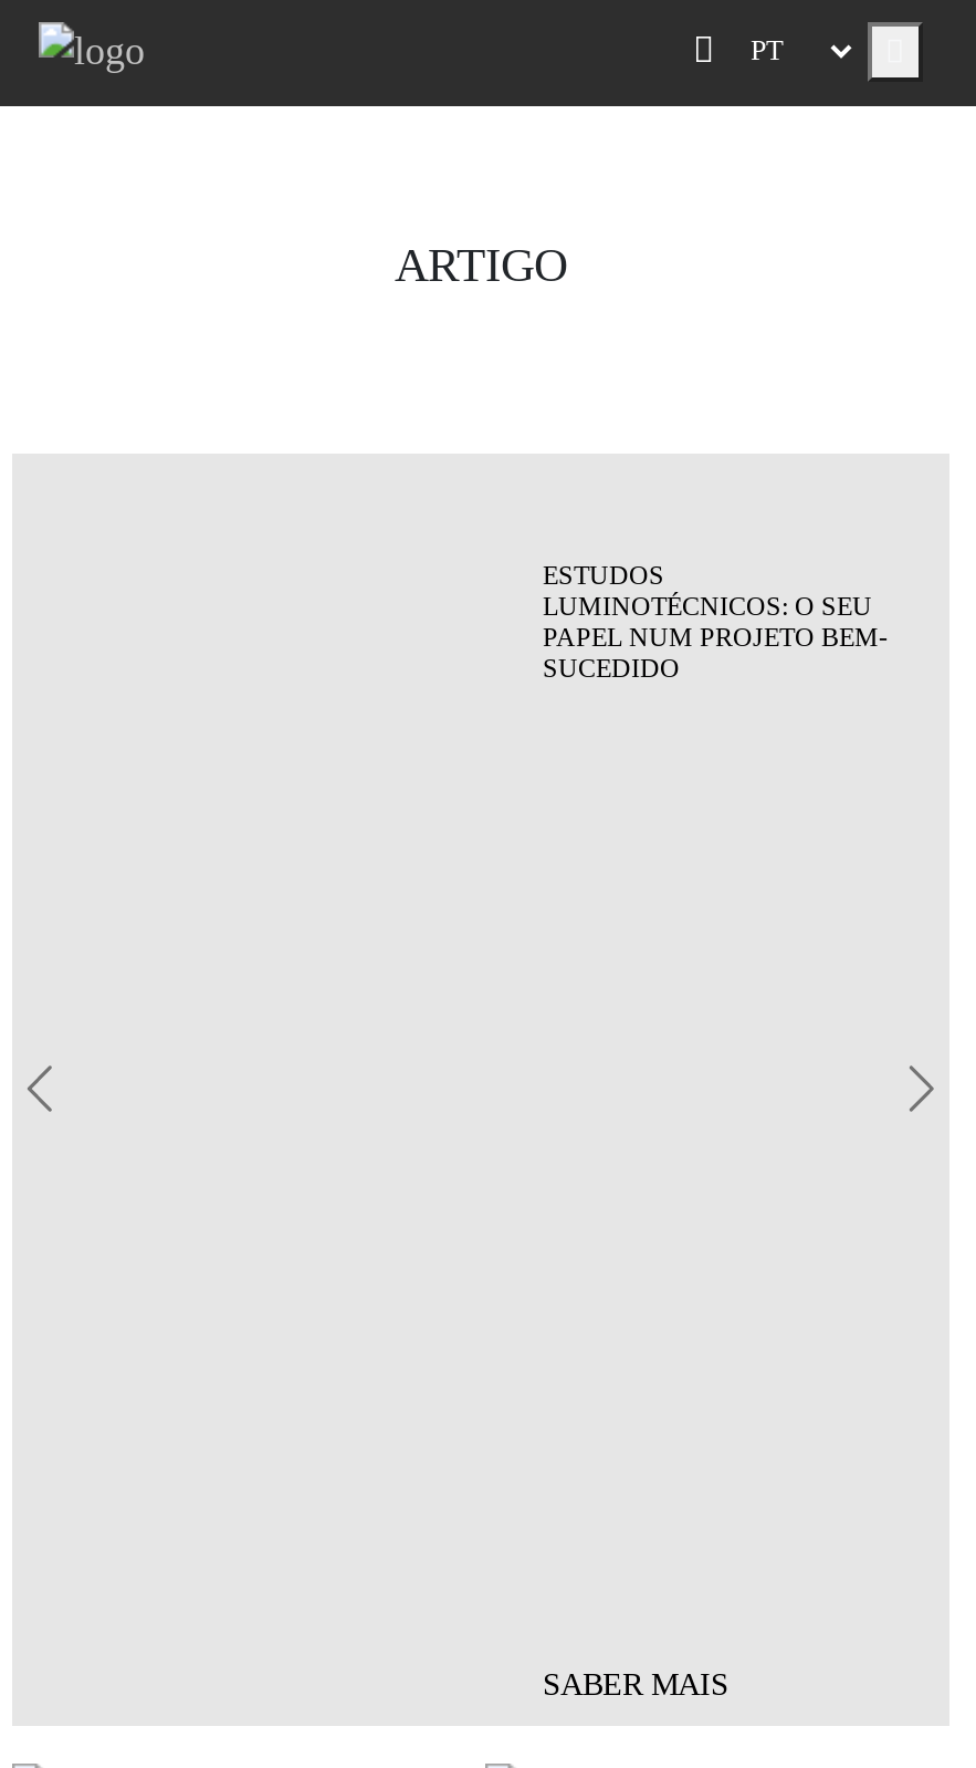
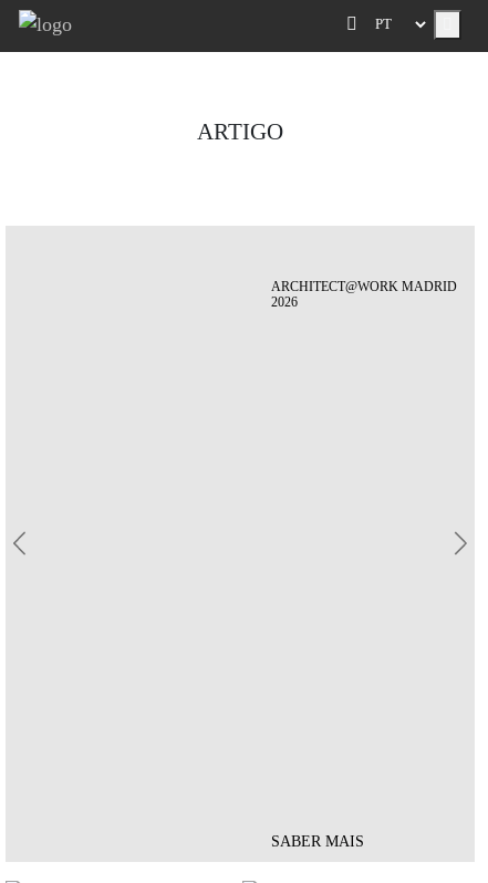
[543,559,888,683] ESTUDOS | LUMINOTÉCNICOS: O SEU | PAPEL NUM PROJETO BEM- | SUCEDIDO -> [271,279,457,310] ARCHITECT@WORK MADRID | 2026

